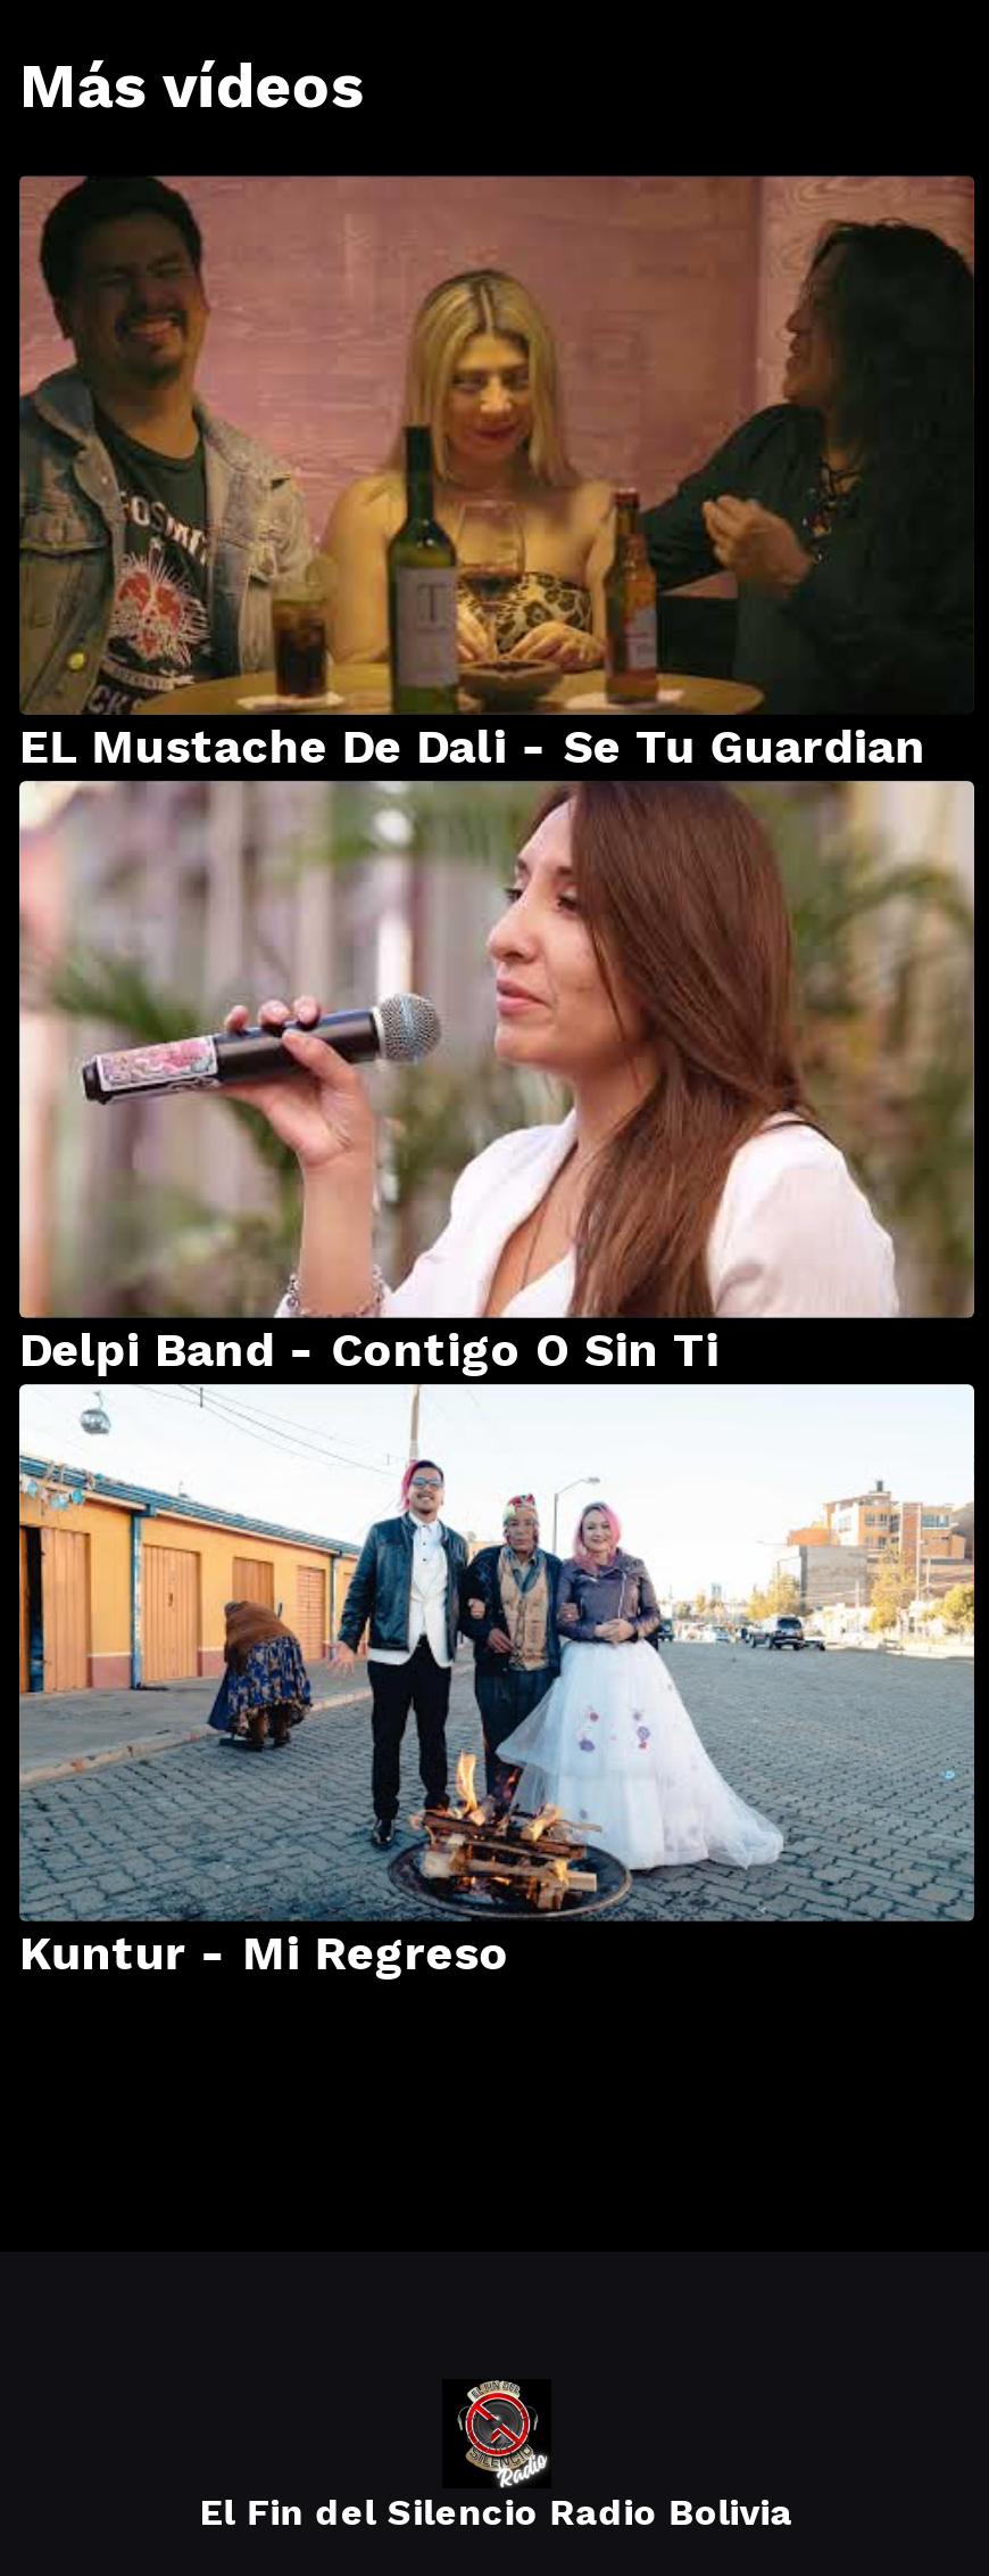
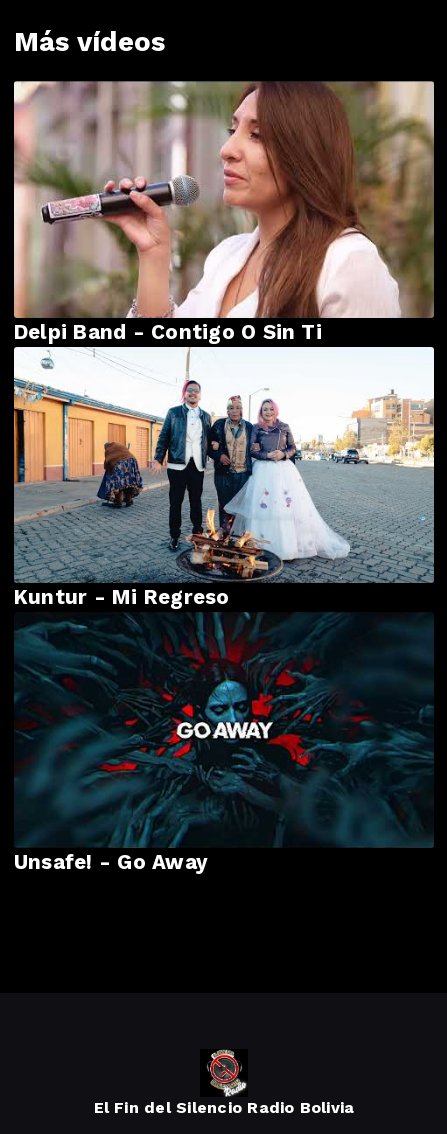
[19,175,974,773] [image] | EL Mustache De Dali - Se Tu Guardian -> none
moved [17,781,976,1981] -> [13,82,435,609]: [image] | Delpi Band - Contigo O Sin Ti | Kuntur - Mi Regreso
none -> [14,612,434,874] [image] | Unsafe! - Go Away

